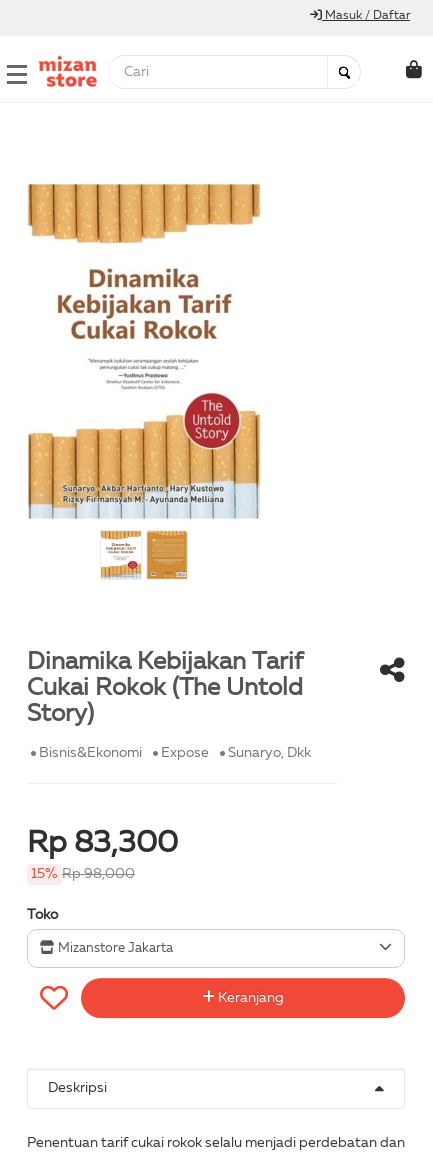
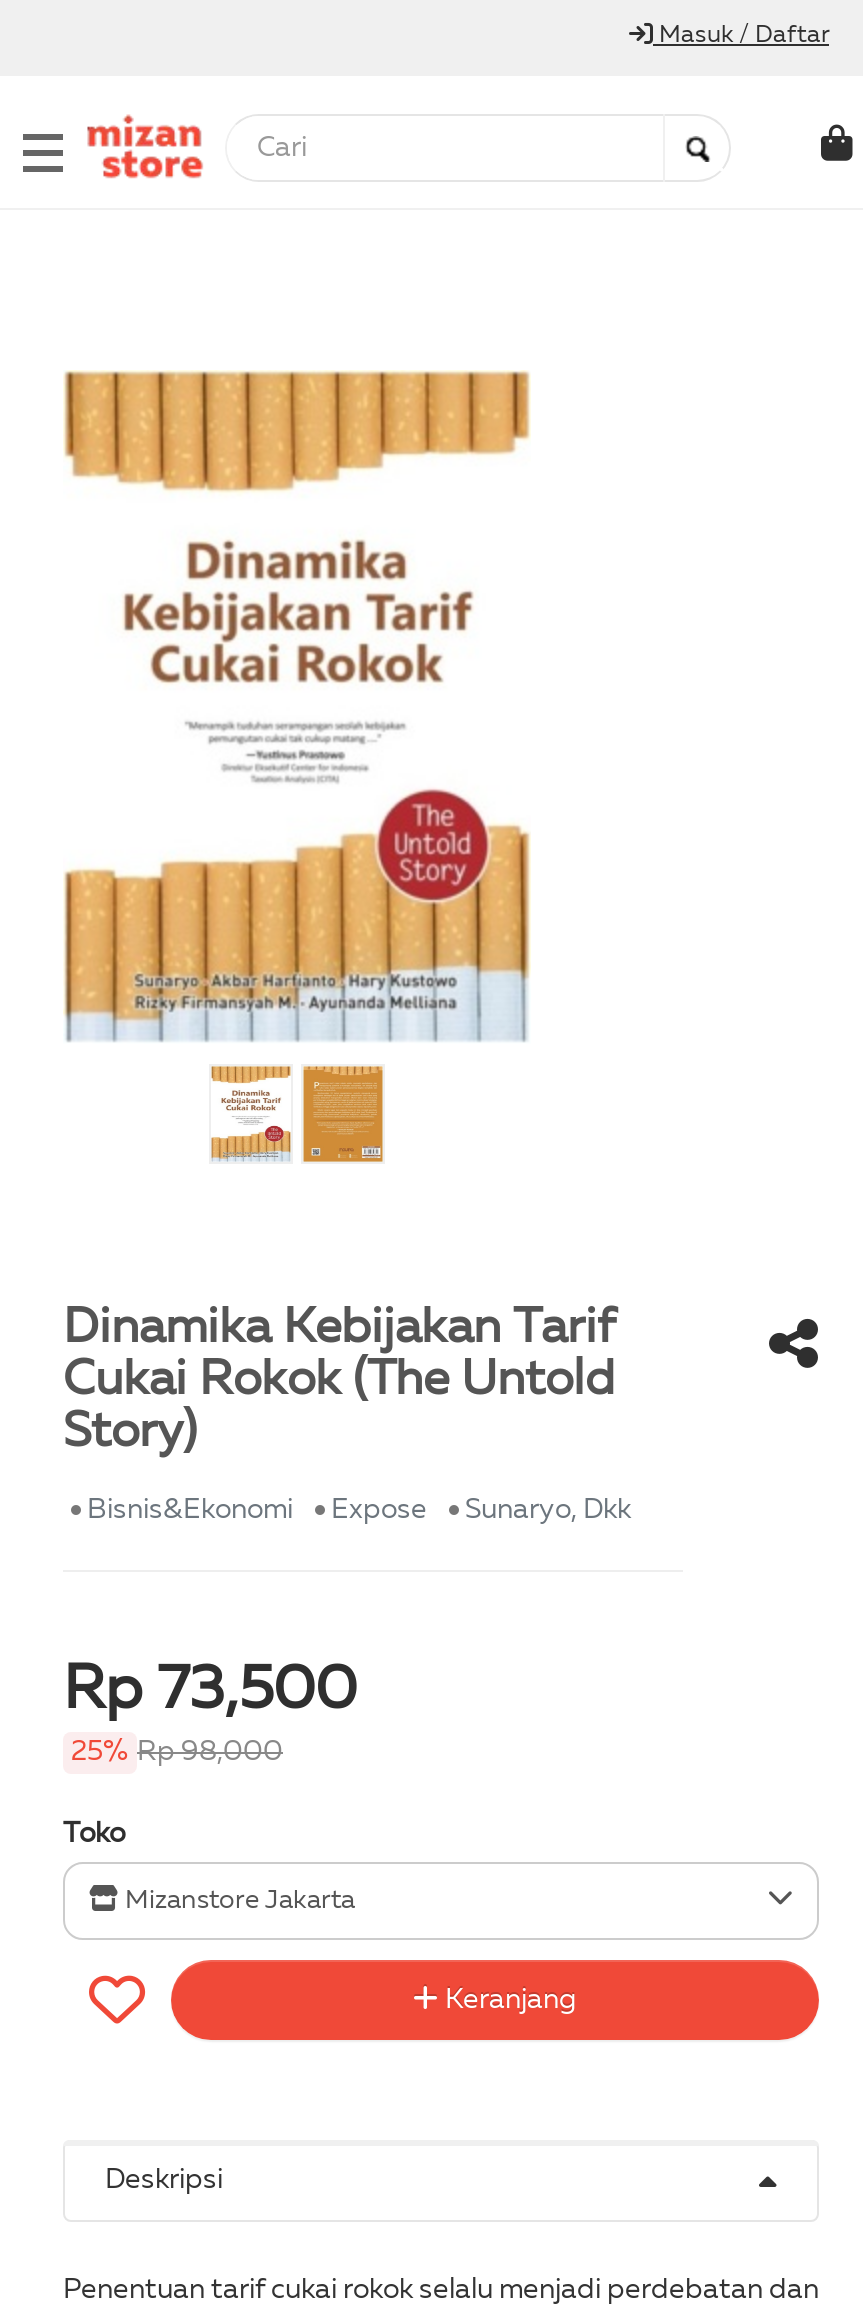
[27,829,178,859] Rp 83,300 -> [63,1662,357,1722] Rp 73,500
[31,867,135,881] 15% Rp 98,000 -> [71,1738,283,1766] 25% Rp 98,000

